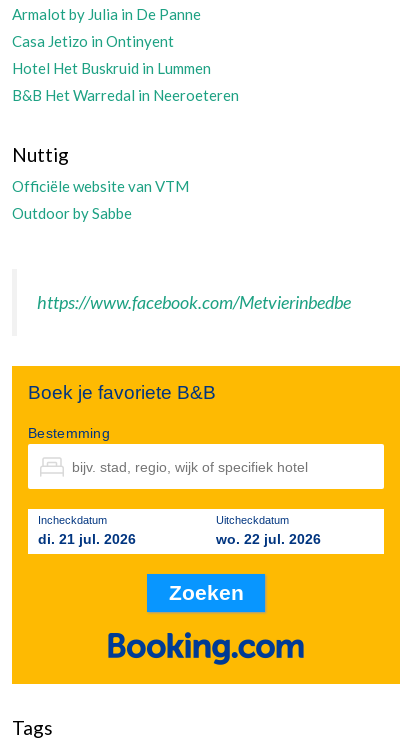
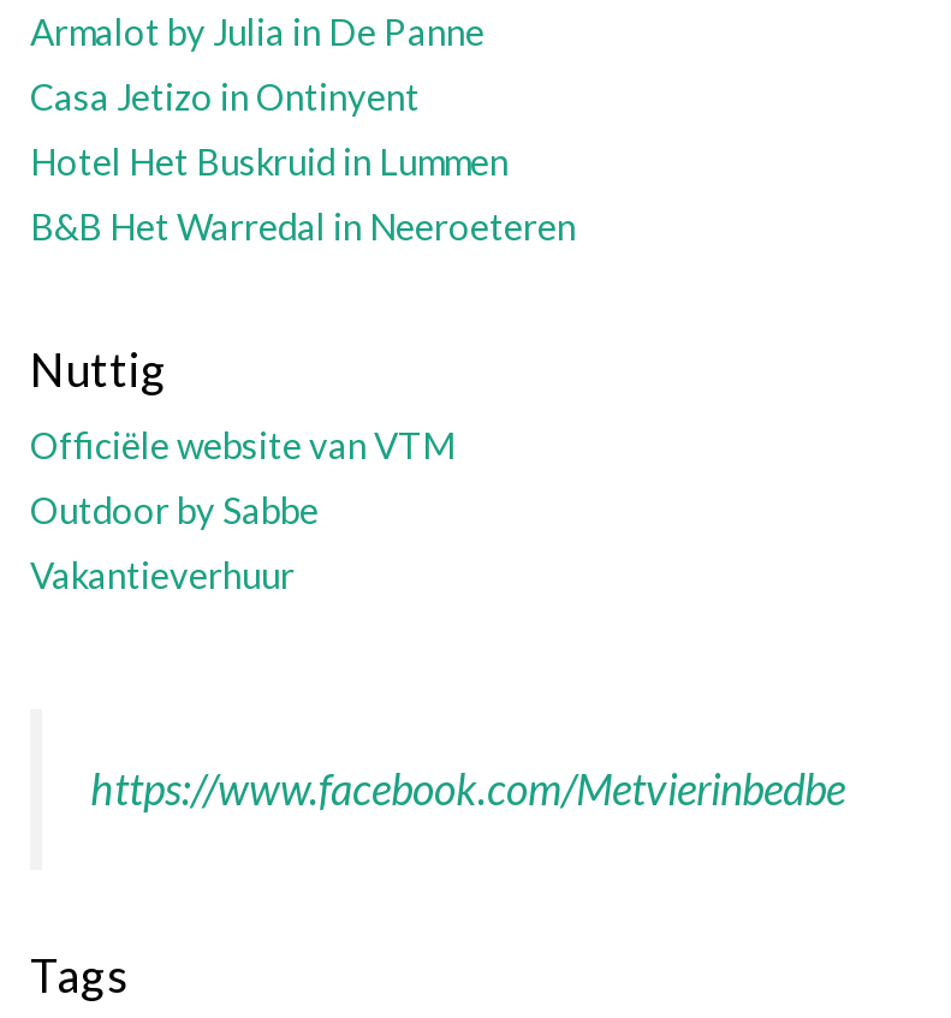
none -> [30,554,295,597] Vakantieverhuur
moved [37,291,351,313] -> [90,763,845,816]: https://www.facebook.com/Metvierinbedbe
[11,365,401,685] [image] | Boek je favoriete B&B | Bestemming -> none
[38,514,136,547] Incheckdatum | di. 21 jul. 2026 -> none
[216,514,321,547] Uitcheckdatum | wo. 22 jul. 2026 -> none

